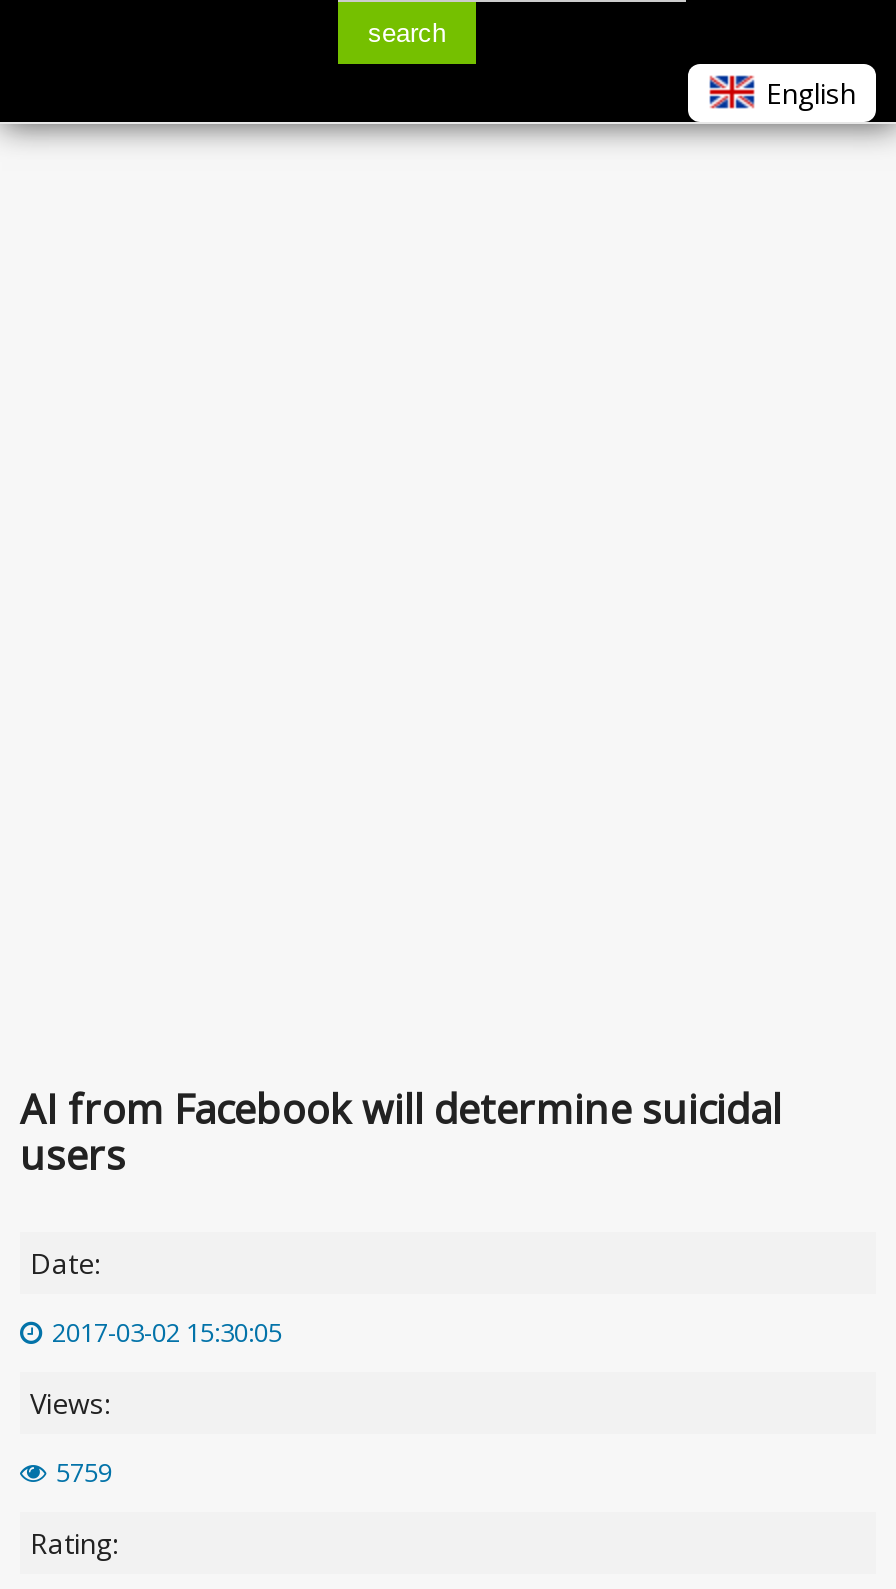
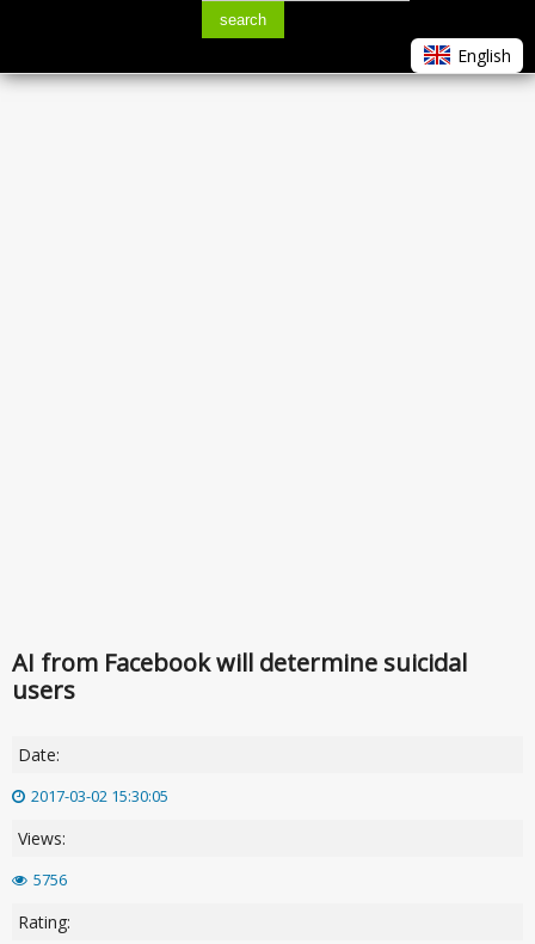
[56,1454,112,1490] 5759 -> [33,869,67,890] 5756

